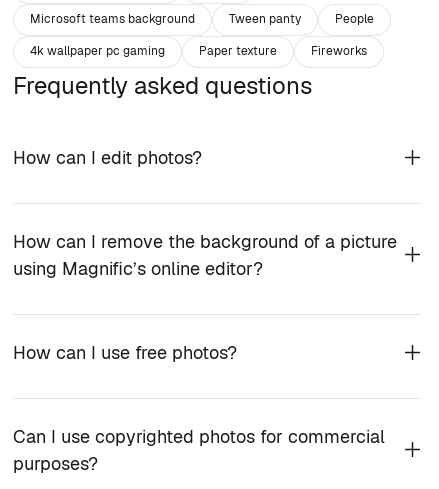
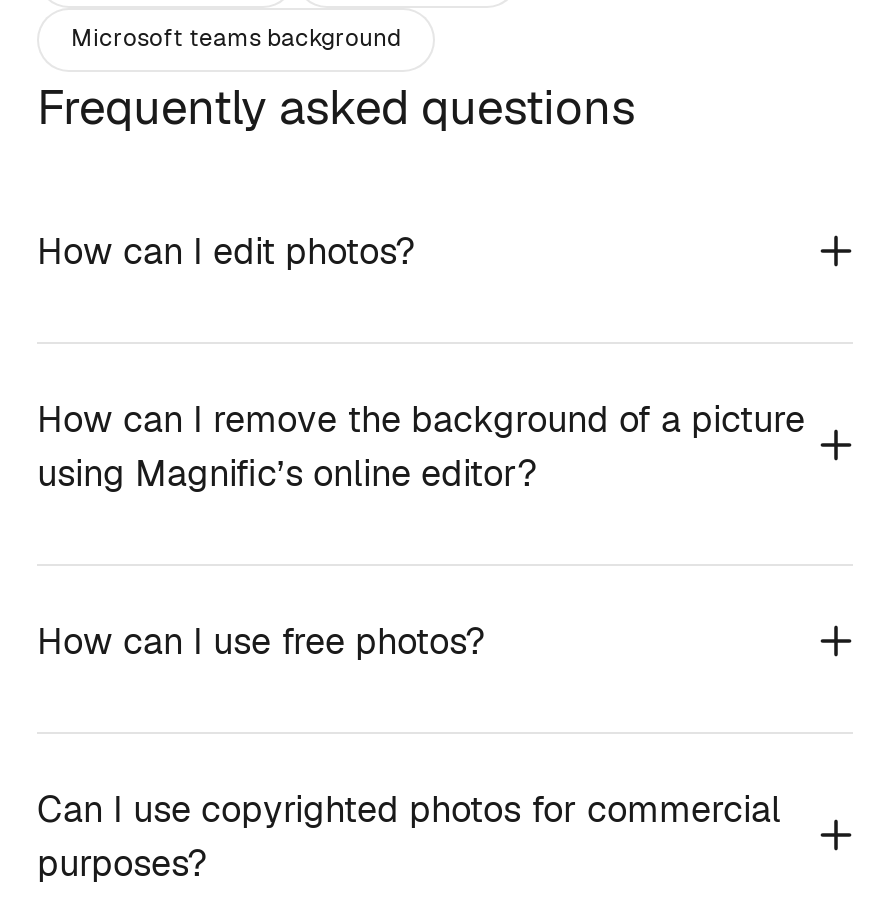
[30,11,374,59] Tween panty | People | 4k wallpaper pc gaming | Paper texture | Fireworks -> none

